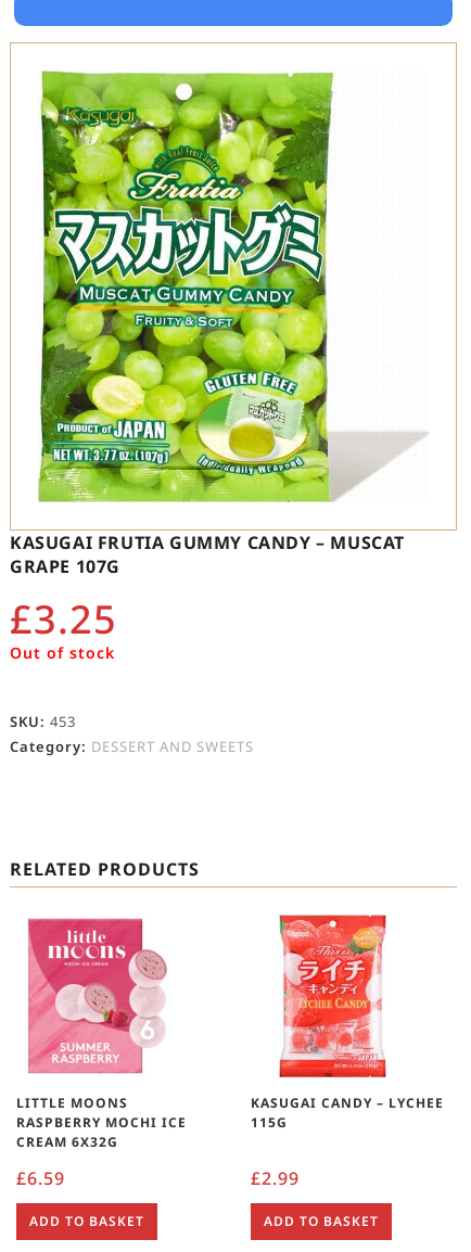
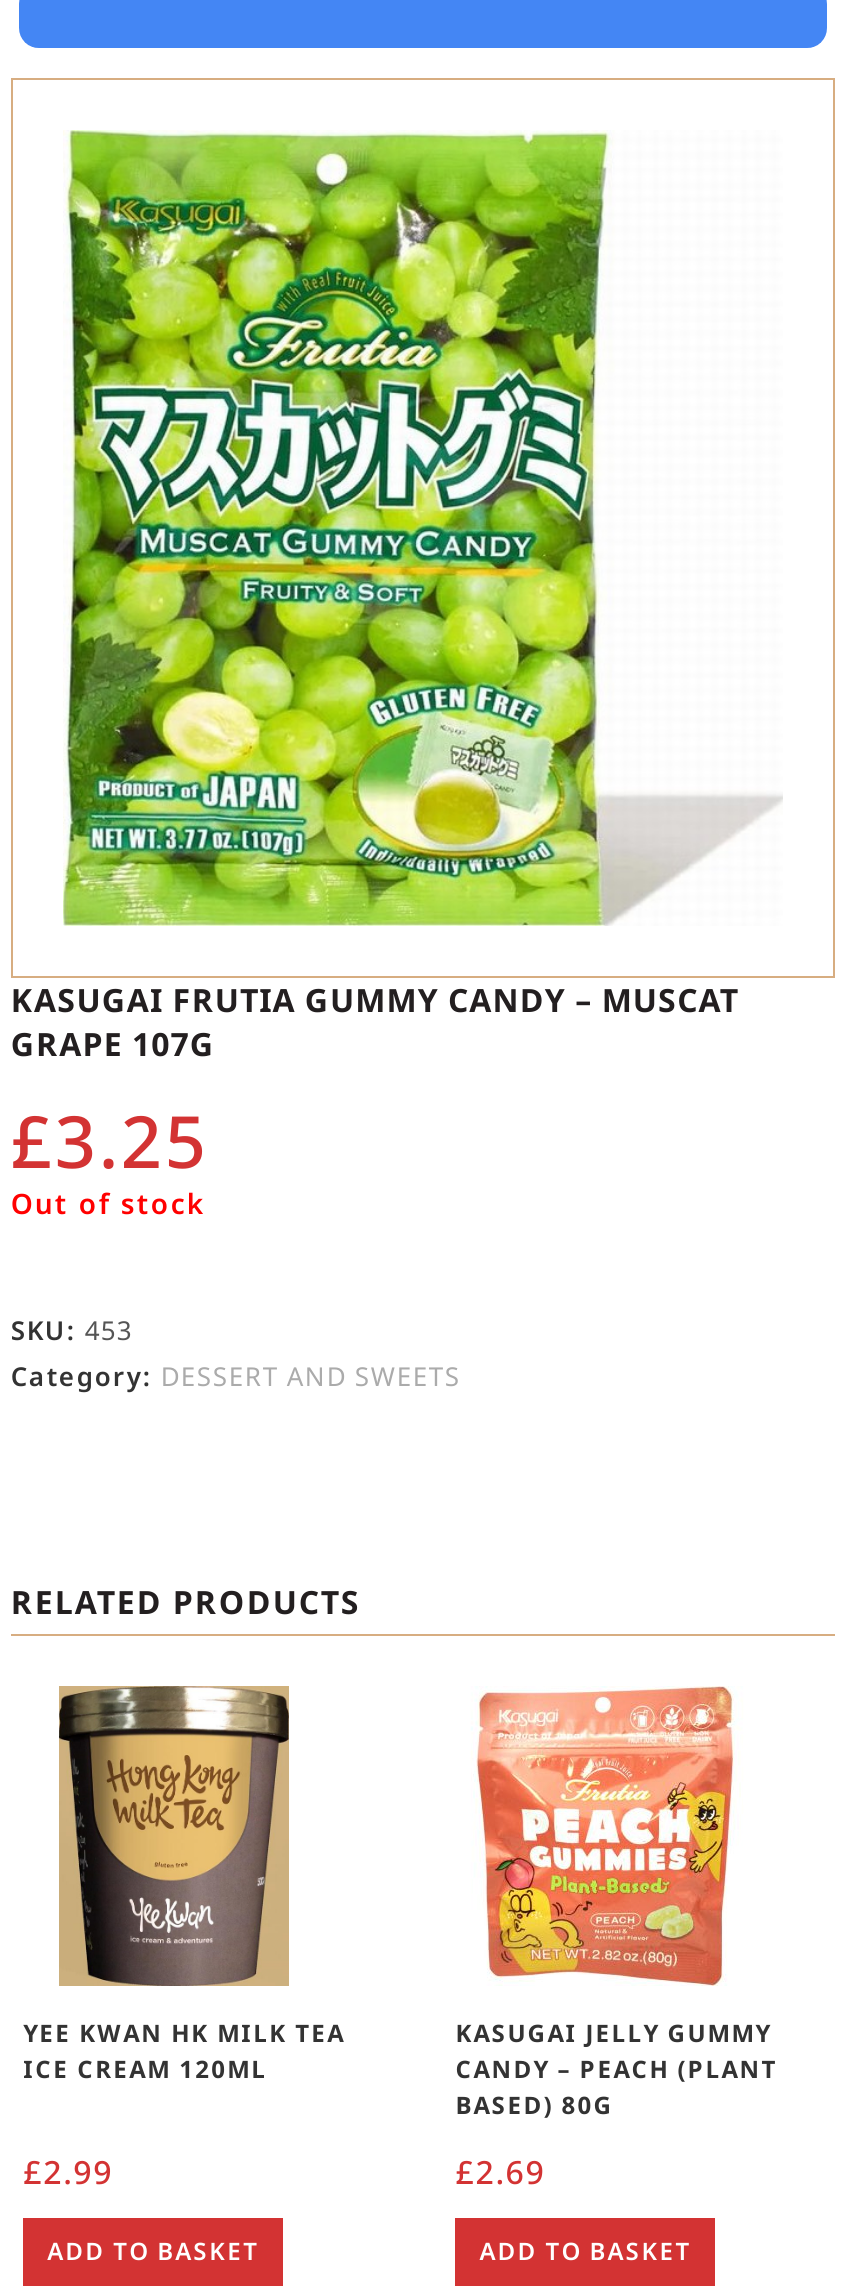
[16,915,187,1151] [image] | LITTLE MOONS | RASPBERRY MOCHI ICE | CREAM 6X32G -> [23,1684,345,2085] [image] | YEE KWAN HK MILK TEA | ICE CREAM 120ML
[251,914,444,1131] [image] | KASUGAI CANDY – LYCHEE | 115G -> [455,1686,777,2121] [image] | KASUGAI JELLY GUMMY | CANDY – PEACH (PLANT | BASED) 80G
[16,1166,65,1190] £6.59 -> [23,2149,113,2193] £2.99
[251,1166,300,1190] £2.99 -> [455,2149,545,2193] £2.69

